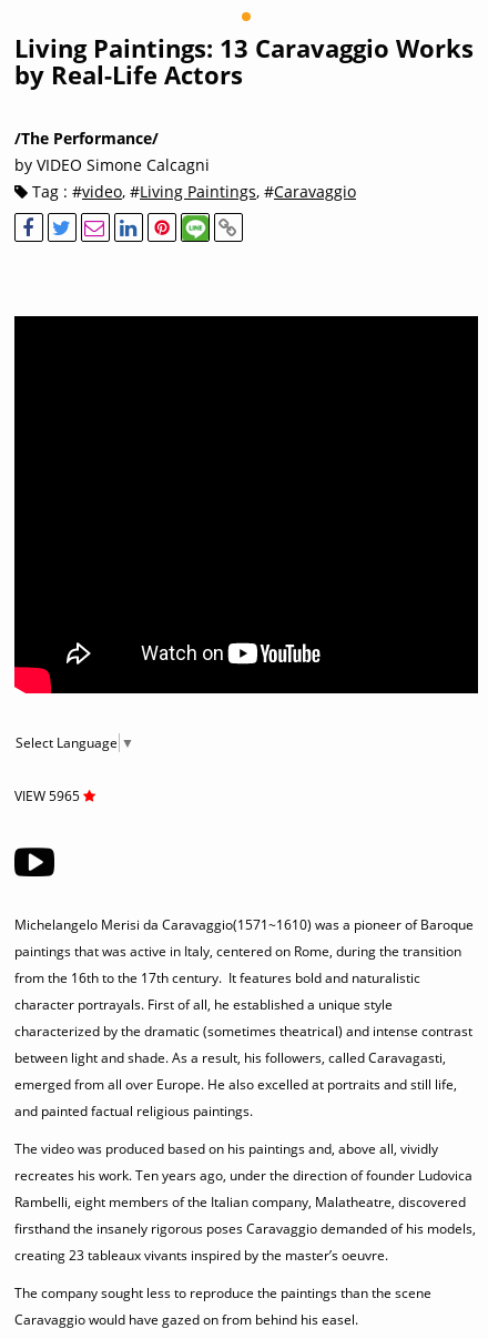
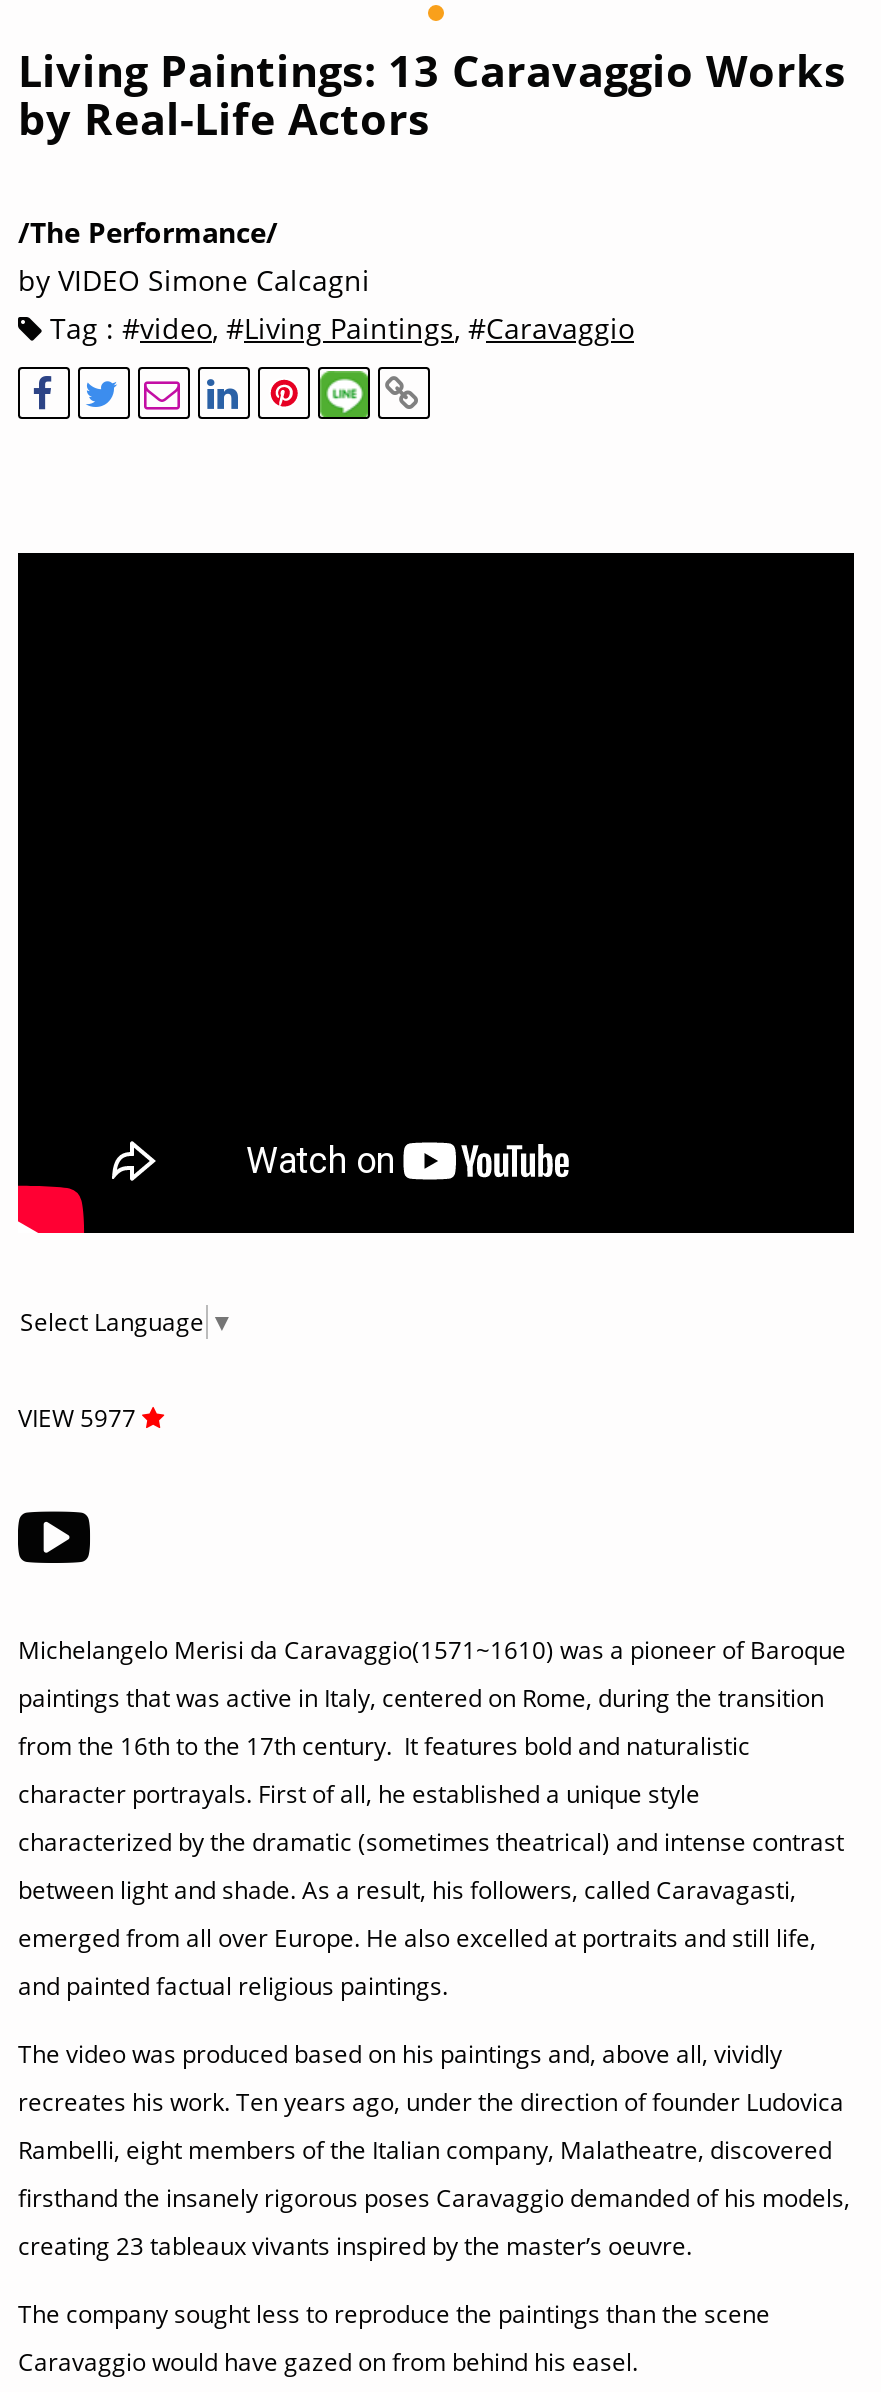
[14,786,83,805] VIEW 5965 -> [18,1401,142,1435] VIEW 5977

